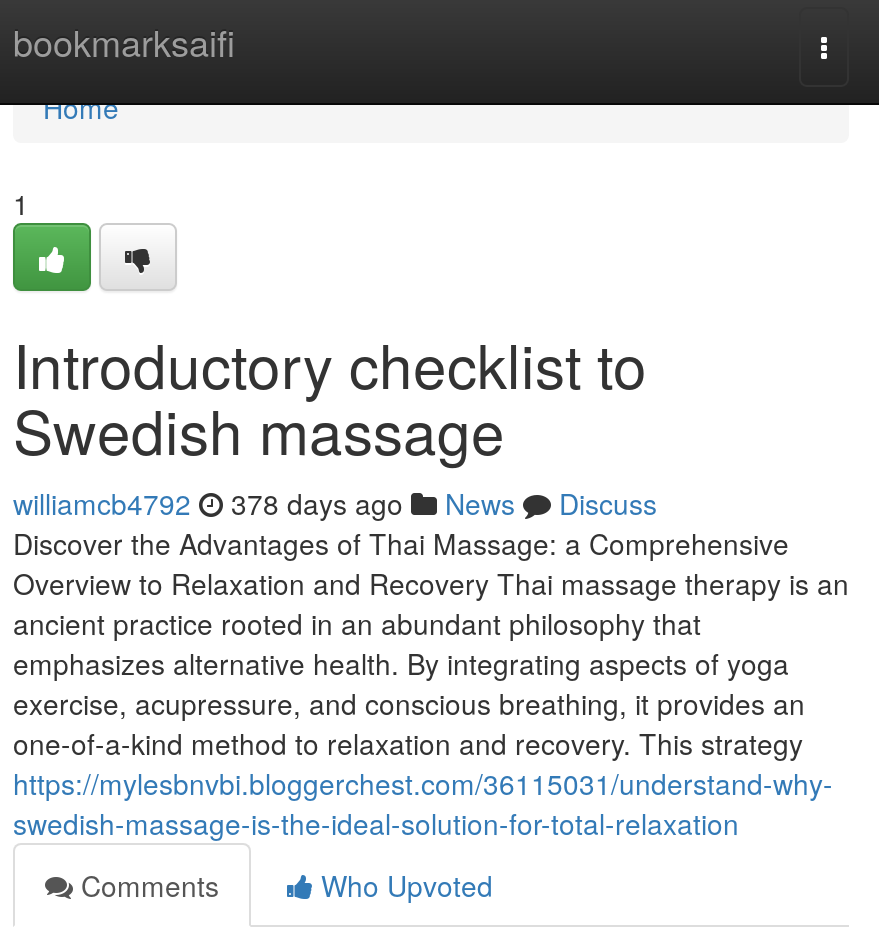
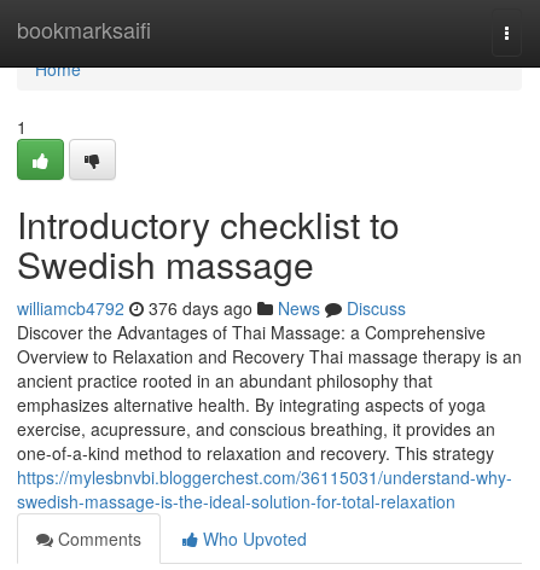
[13,483,657,523] williamcb4792 378 days ago News Discuss -> [17,296,406,320] williamcb4792 376 days ago News Discuss

